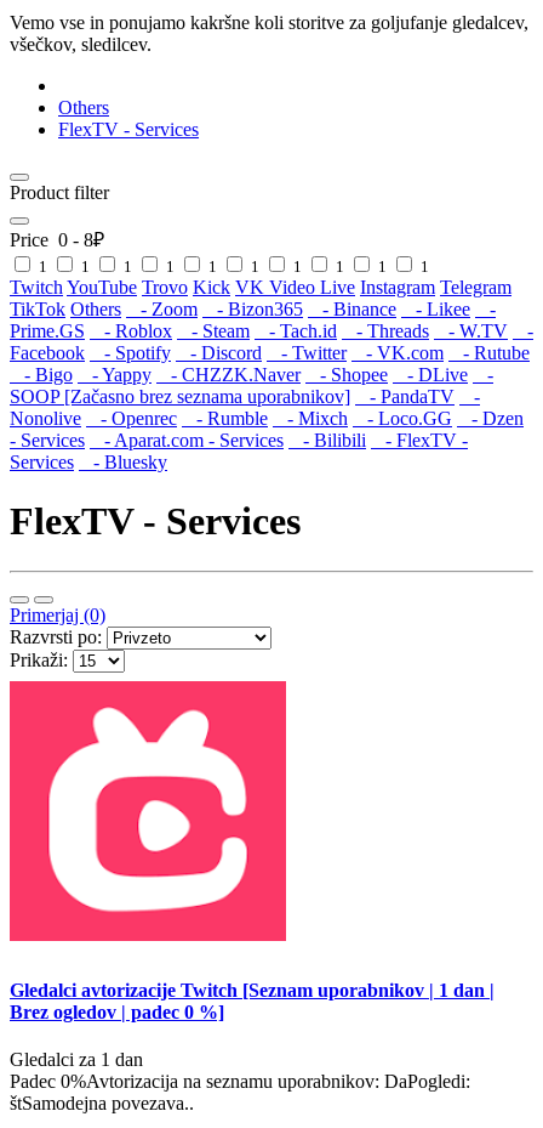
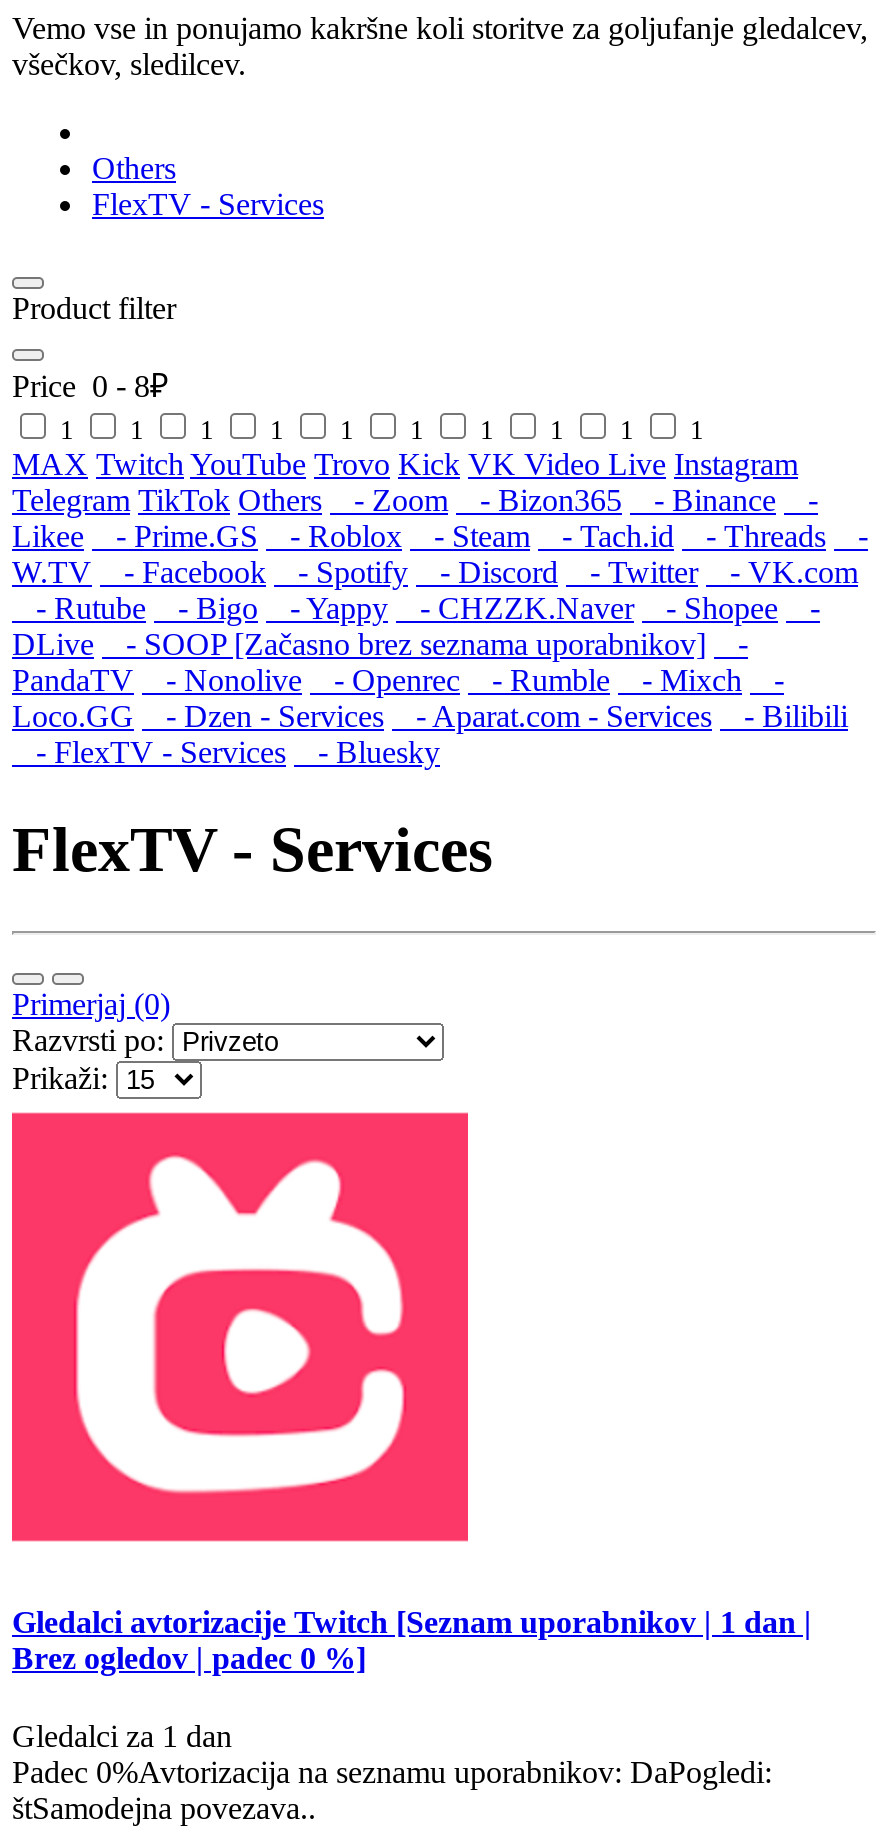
[10,277,533,472] Twitch YouTube Trovo Kick VK Video Live Instagram Telegram | TikTok Others - Zoom - Bizon365 - Binance - Likee - | Prime.GS - Roblox - Steam - Tach.id - Threads - W.TV - | Facebook - Spotify - Discord - Twitter - VK.com - Rutube | - Bigo - Yappy - CHZZK.Naver - Shopee - DLive - | SOOP [Začasno brez seznama uporabnikov] - PandaTV - | Nonolive - Openrec - Rumble - Mixch - Loco.GG - Dzen | - Services - Aparat.com - Services - Bilibili - FlexTV - | Services - Bluesky -> [12,447,868,769] MAX Twitch YouTube Trovo Kick VK Video Live Instagram | Telegram TikTok Others - Zoom - Bizon365 - Binance - | Likee - Prime.GS - Roblox - Steam - Tach.id - Threads - | W.TV - Facebook - Spotify - Discord - Twitter - VK.com | - Rutube - Bigo - Yappy - CHZZK.Naver - Shopee - | DLive - SOOP [Začasno brez seznama uporabnikov] - | PandaTV - Nonolive - Openrec - Rumble - Mixch - | Loco.GG - Dzen - Services - Aparat.com - Services - Bilibili | - FlexTV - Services - Bluesky

